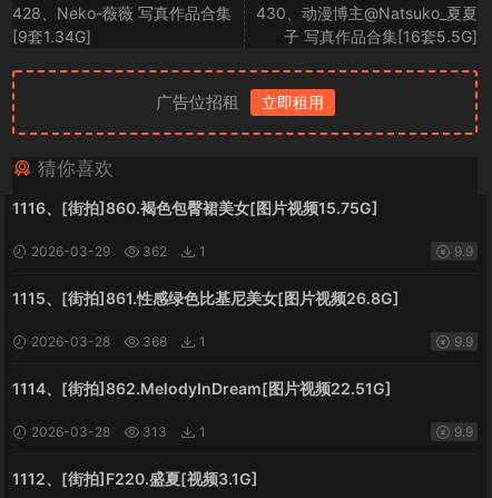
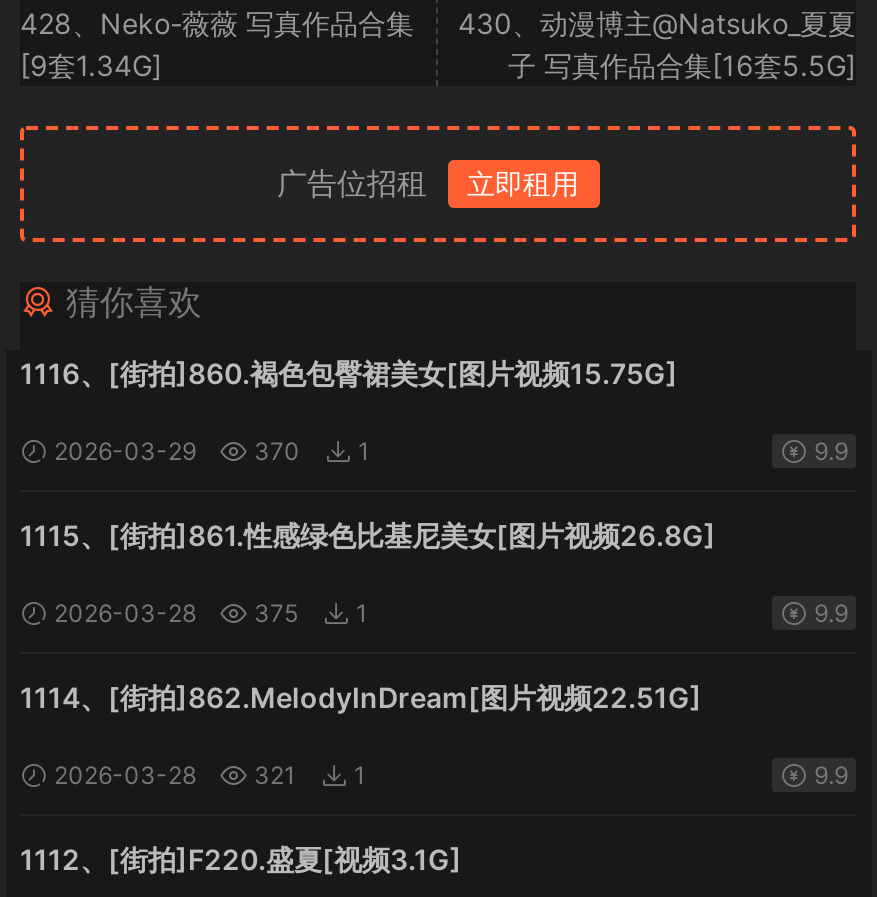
[28,243,206,260] 2026-03-29 362 1 -> [48,436,370,466] 2026-03-29 370 1
[28,333,206,350] 2026-03-28 368 1 -> [48,598,368,628] 2026-03-28 375 1
[28,423,206,440] 2026-03-28 313 1 -> [48,760,366,790] 2026-03-28 321 1

